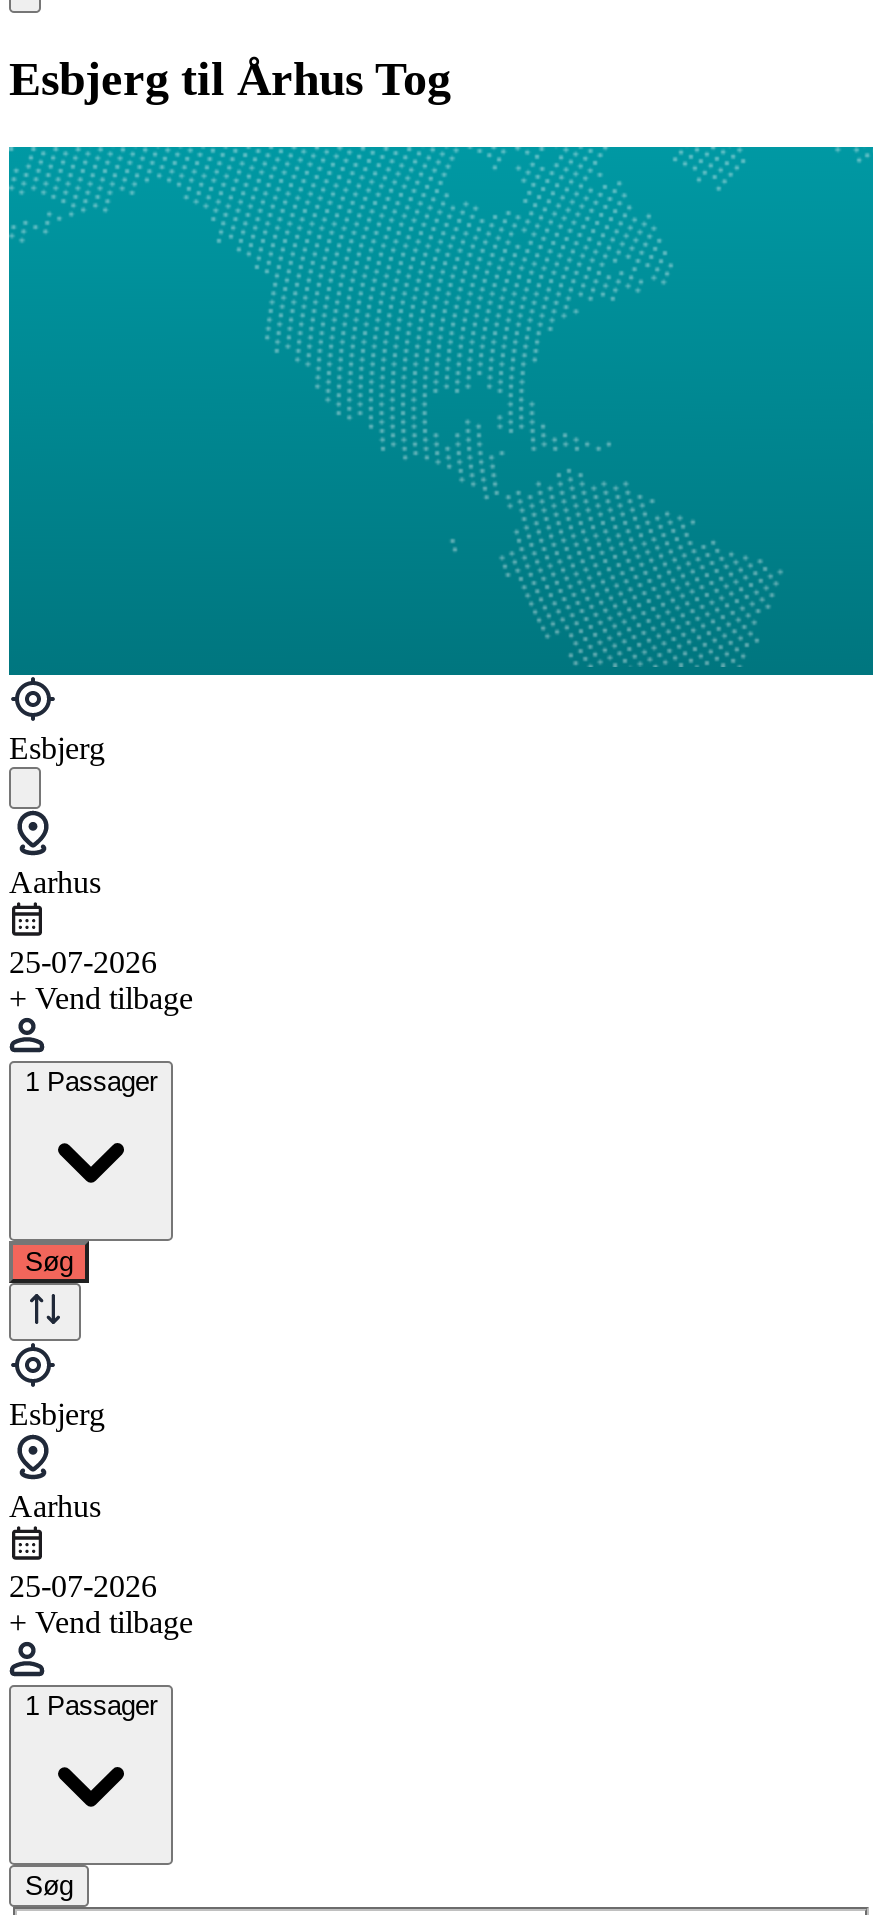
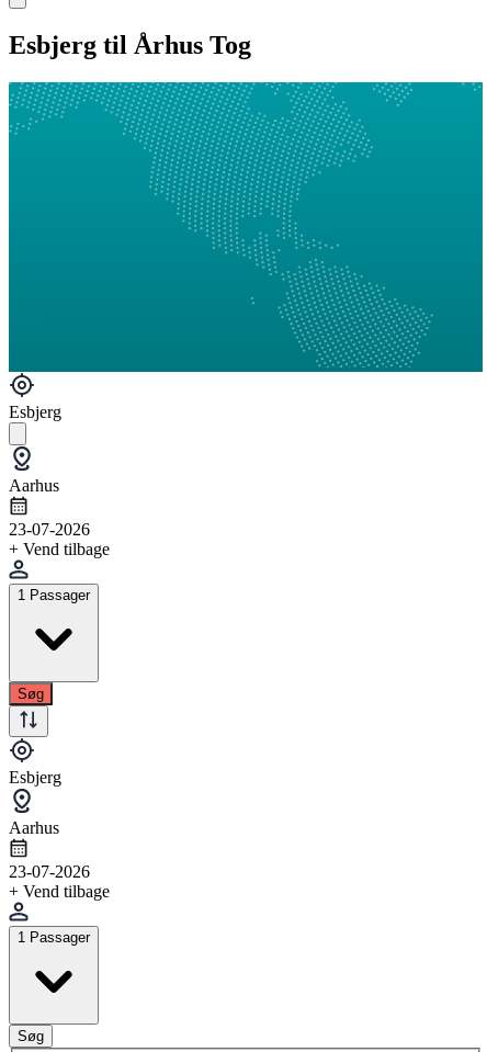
[9,945,157,979] 25-07-2026 -> [9,520,90,538] 23-07-2026
[9,1569,157,1603] 25-07-2026 -> [9,862,90,881] 23-07-2026

